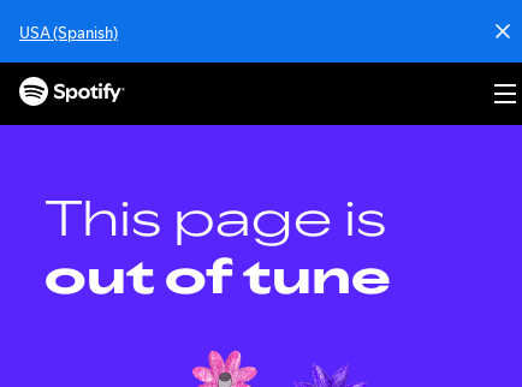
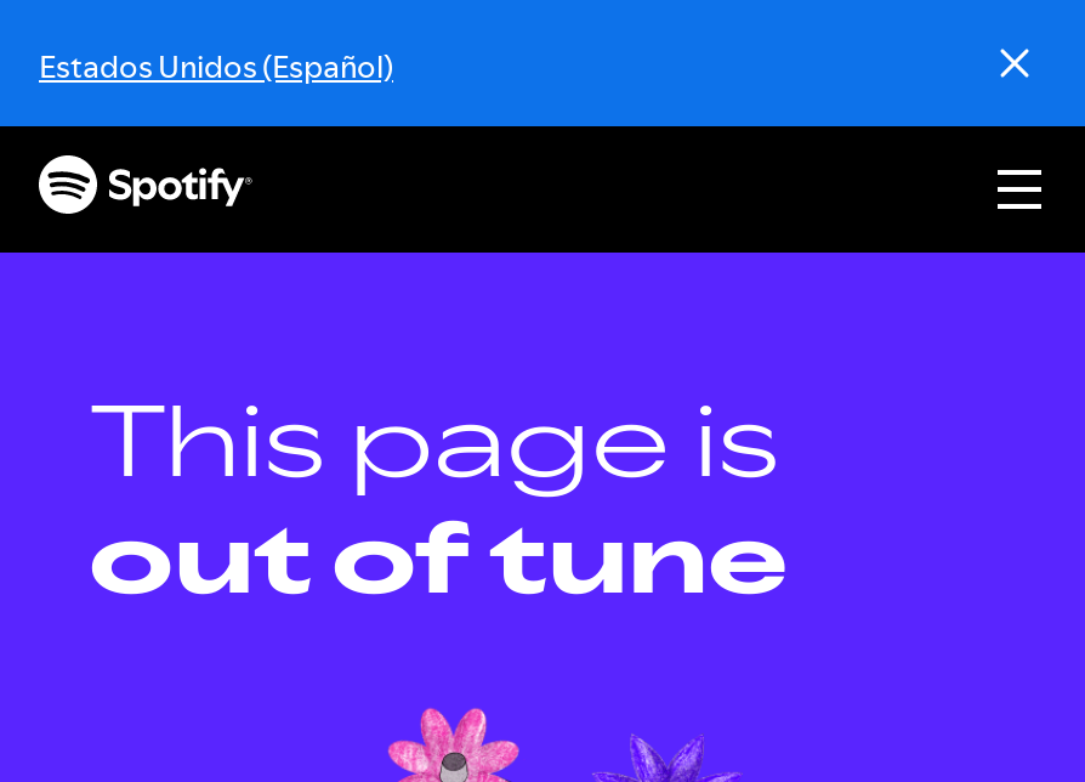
[19,22,118,43] USA (Spanish) -> [39,44,393,87] Estados Unidos (Español)

